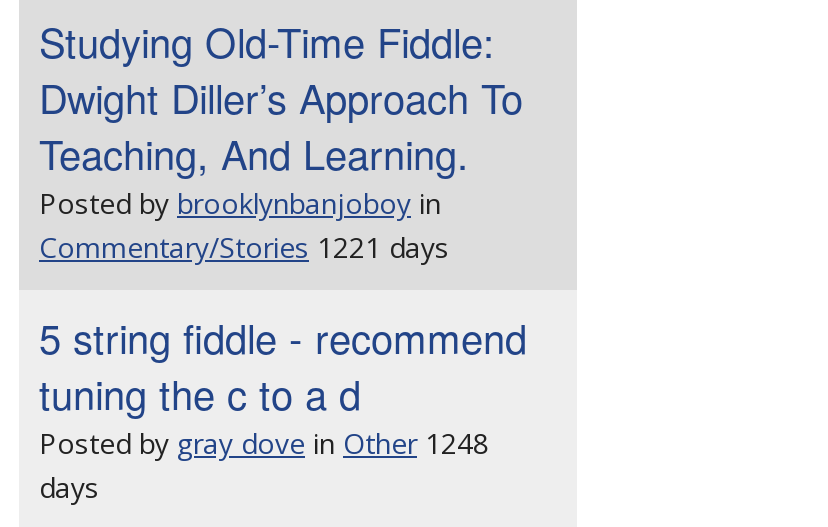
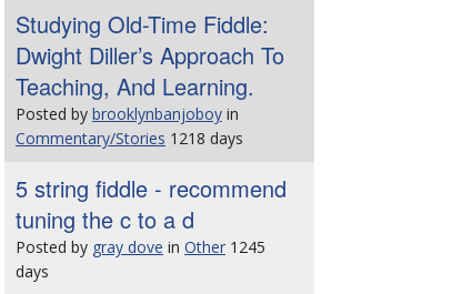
[39,228,449,266] Commentary/Stories 1221 days -> [16,128,243,149] Commentary/Stories 1218 days
[39,424,489,462] Posted by gray dove in Other 1248 -> [16,236,265,257] Posted by gray dove in Other 1245

